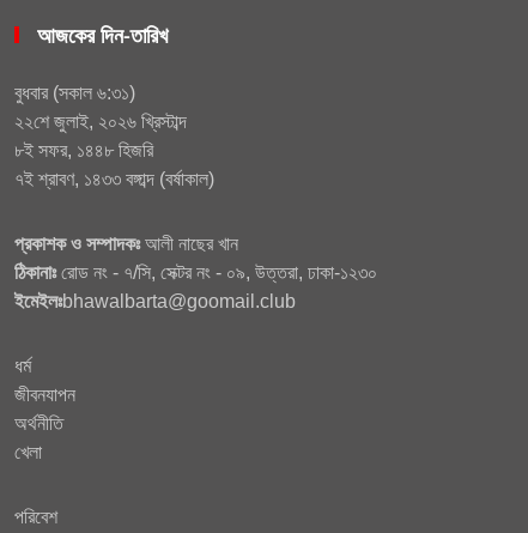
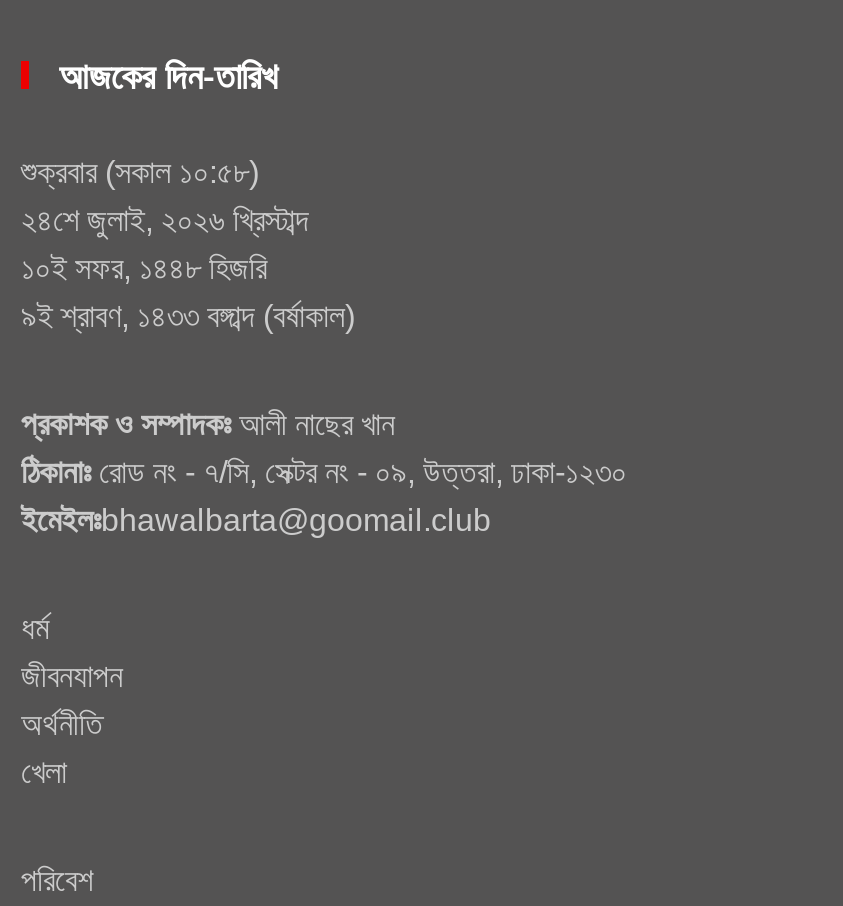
[14,83,135,103] বুধবার (সকাল ৬:৩১) -> [21,156,259,190] শুক্রবার (সকাল ১০:৫৮)
[14,112,187,132] ২২শে জুলাই, ২০২৬ খ্রিস্টাব্দ -> [21,204,309,238] ২৪শে জুলাই, ২০২৬ খ্রিস্টাব্দ
[14,141,153,161] ৮ই সফর, ১৪৪৮ হিজরি -> [21,252,267,286] ১০ই সফর, ১৪৪৮ হিজরি
[14,169,214,190] ৭ই শ্রাবণ, ১৪৩৩ বঙ্গাব্দ (বর্ষাকাল) -> [21,300,355,334] ৯ই শ্রাবণ, ১৪৩৩ বঙ্গাব্দ (বর্ষাকাল)

